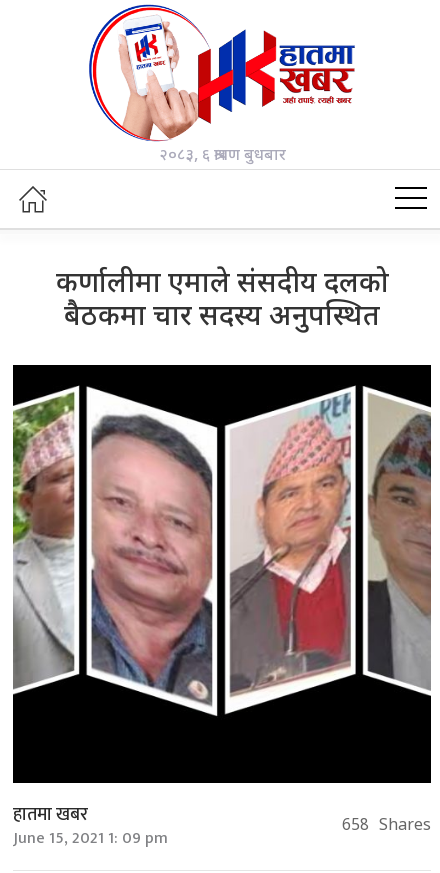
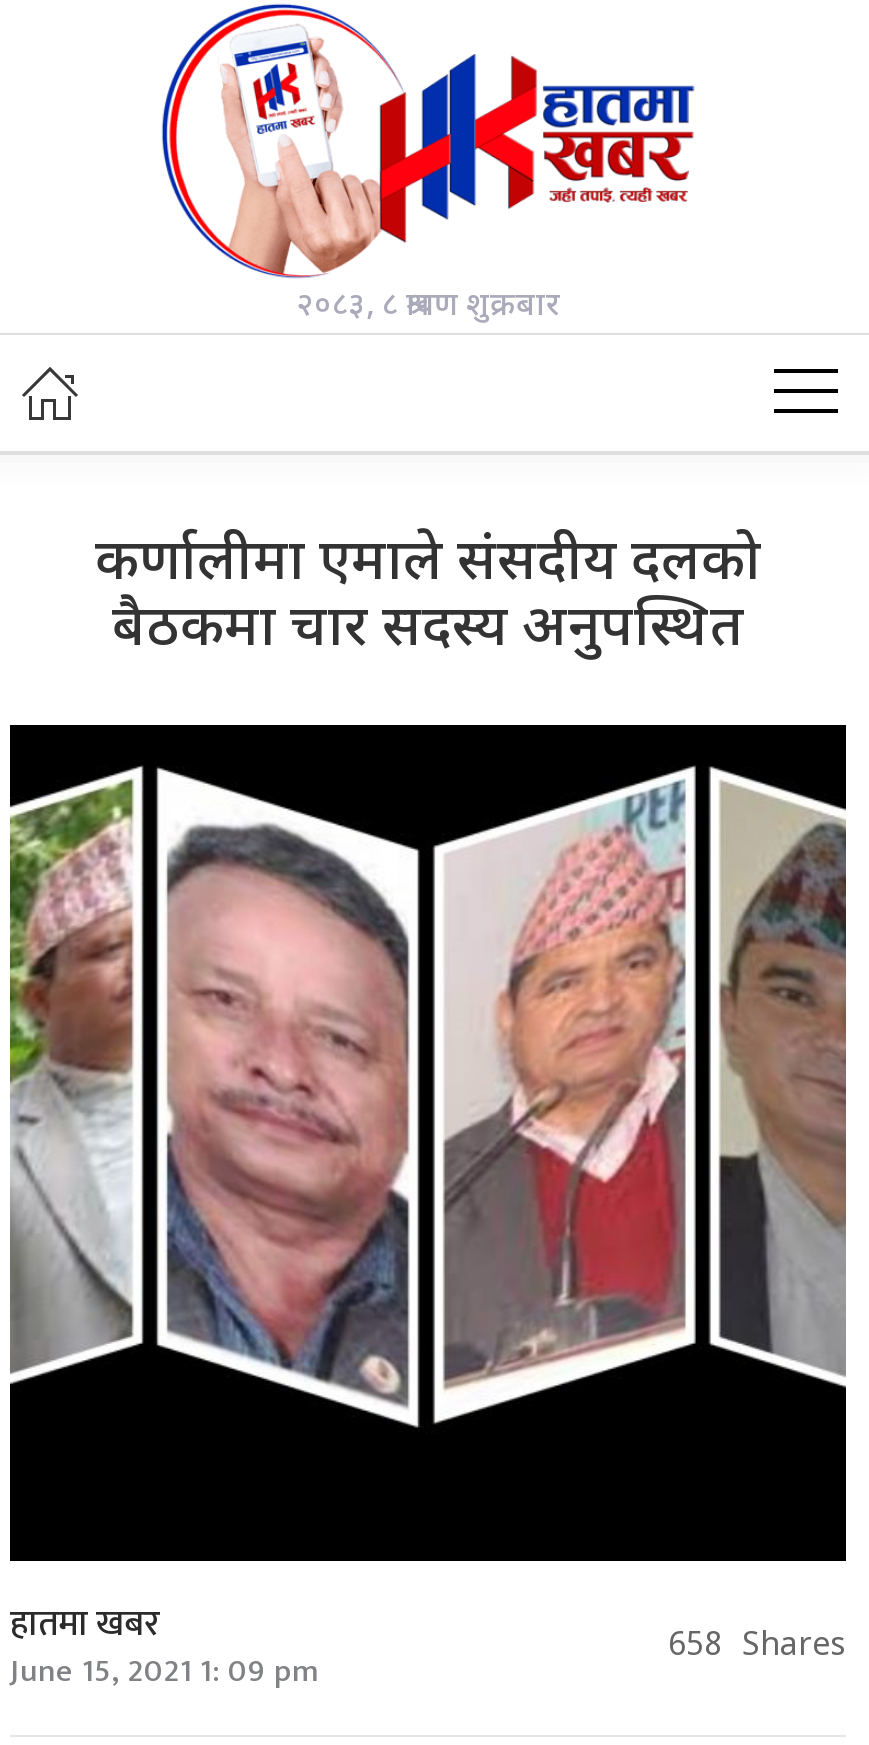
[158,146,285,167] २०८३, ६ श्रावण बुधबार -> [296,287,560,329] २०८३, ८ श्रावण शुक्रबार

